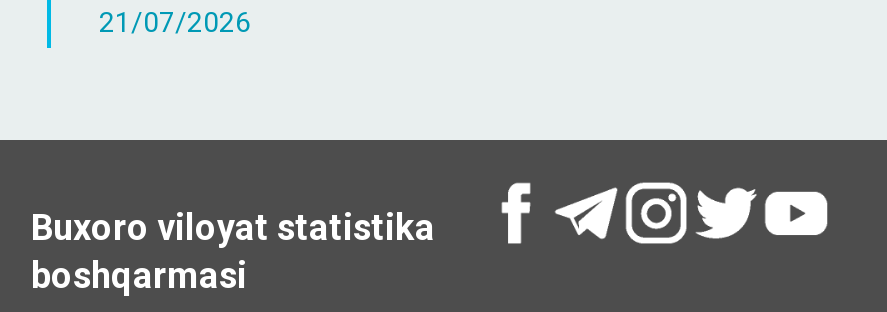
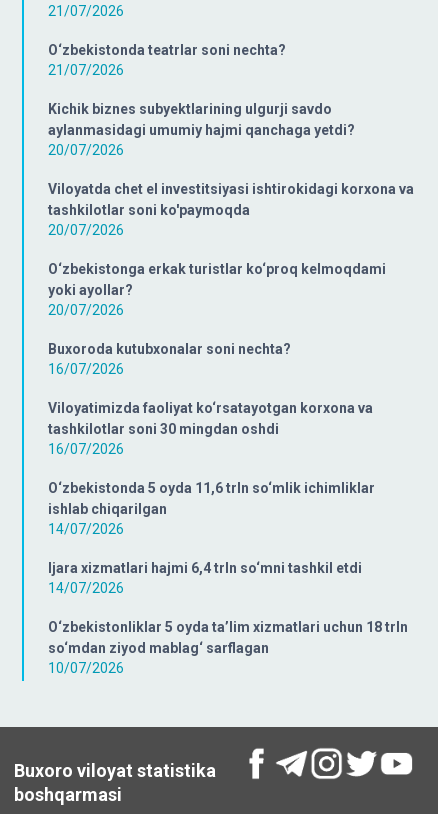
none -> [48,41,414,675] O‘zbekistonda teatrlar soni nechta? | 21/07/2026 | Kichik biznes subyektlarining ulgurji savdo | aylanmasidagi umumiy hajmi qanchaga yetdi? | 20/07/2026 | Viloyatda chet el investitsiyasi ishtirokidagi korxona va | tashkilotlar soni ko'paymoqda | 20/07/2026 | O‘zbekistonga erkak turistlar ko‘proq kelmoqdami | yoki ayollar? | 20/07/2026 | Buxoroda kutubxonalar soni nechta? | 16/07/2026 | Viloyatimizda faoliyat ko‘rsatayotgan korxona va | tashkilotlar soni 30 mingdan oshdi | 16/07/2026 | O‘zbekistonda 5 oyda 11,6 trln so‘mlik ichimliklar | ishlab chiqarilgan | 14/07/2026 | Ijara xizmatlari hajmi 6,4 trln so‘mni tashkil etdi | 14/07/2026 | O‘zbekistonliklar 5 oyda ta’lim xizmatlari uchun 18 trln | so‘mdan ziyod mablag‘ sarflagan | 10/07/2026

